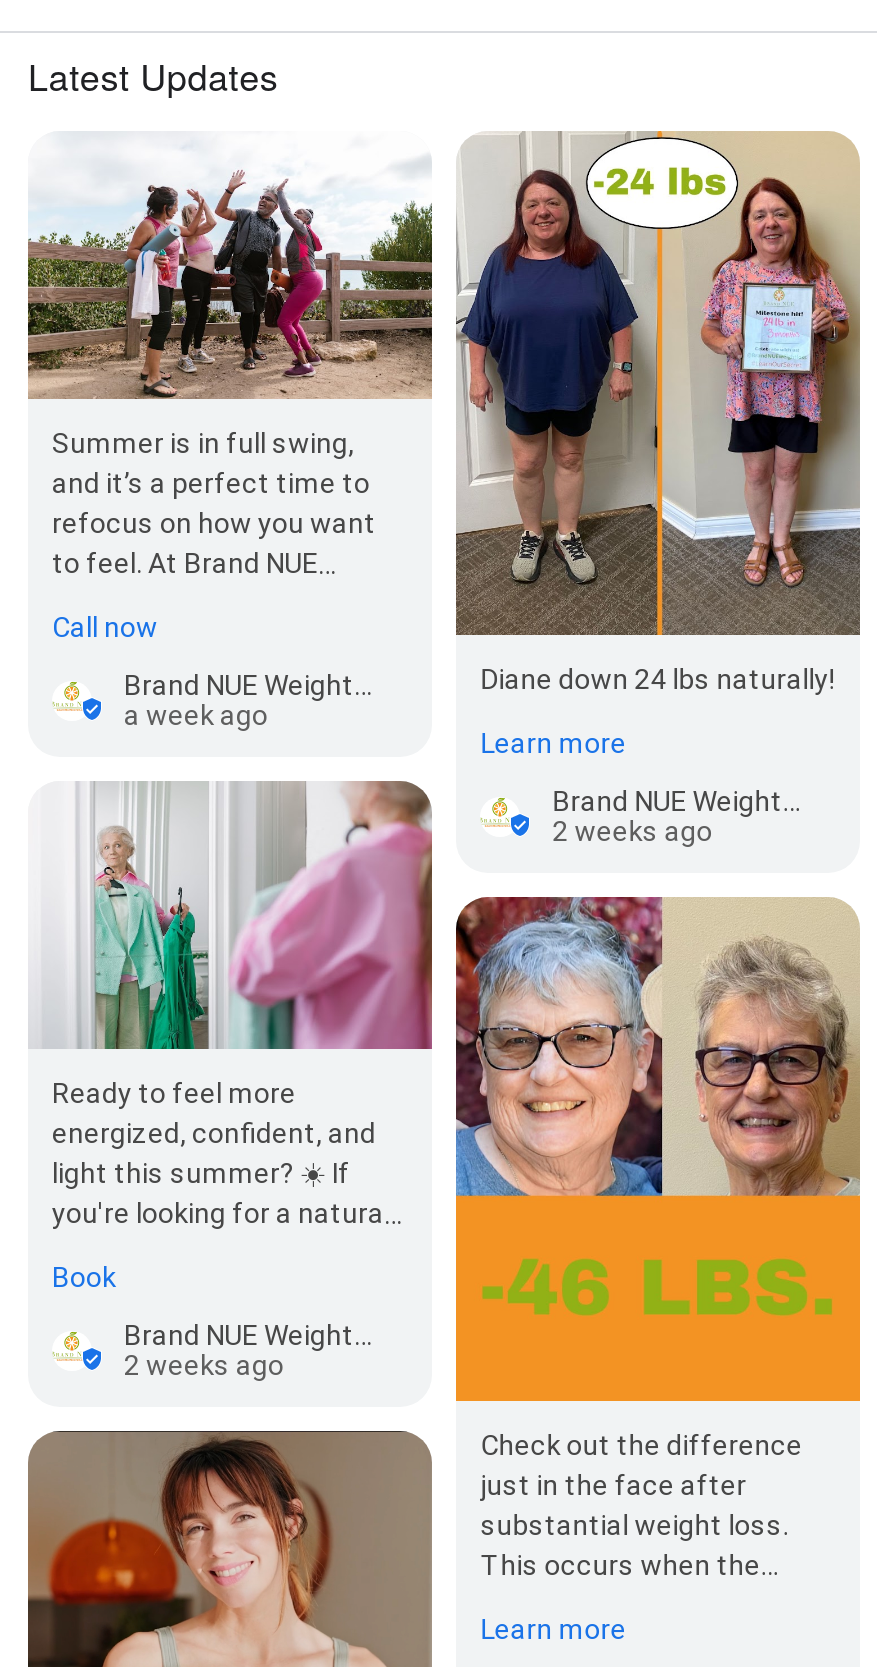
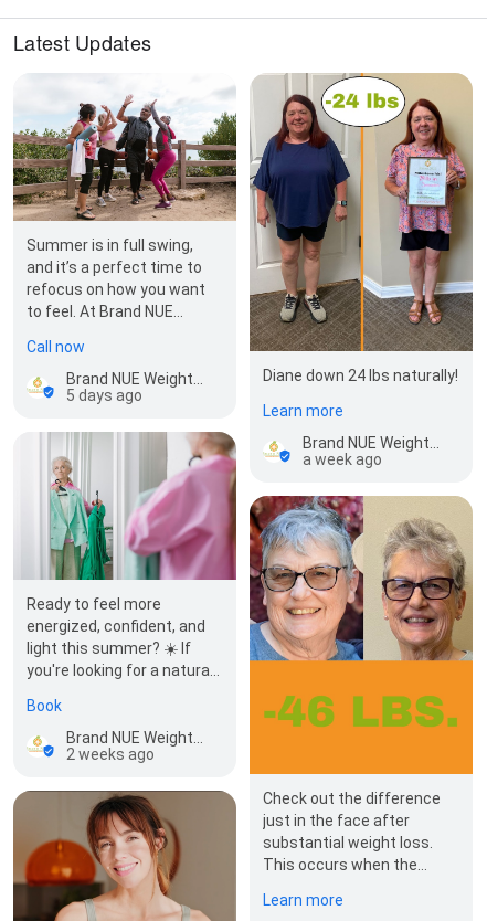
moved [124,700,268,732] -> [303,451,382,468]: a week ago
none -> [66,387,142,405] 5 days ago
[552,815,712,847] 2 weeks ago -> none

